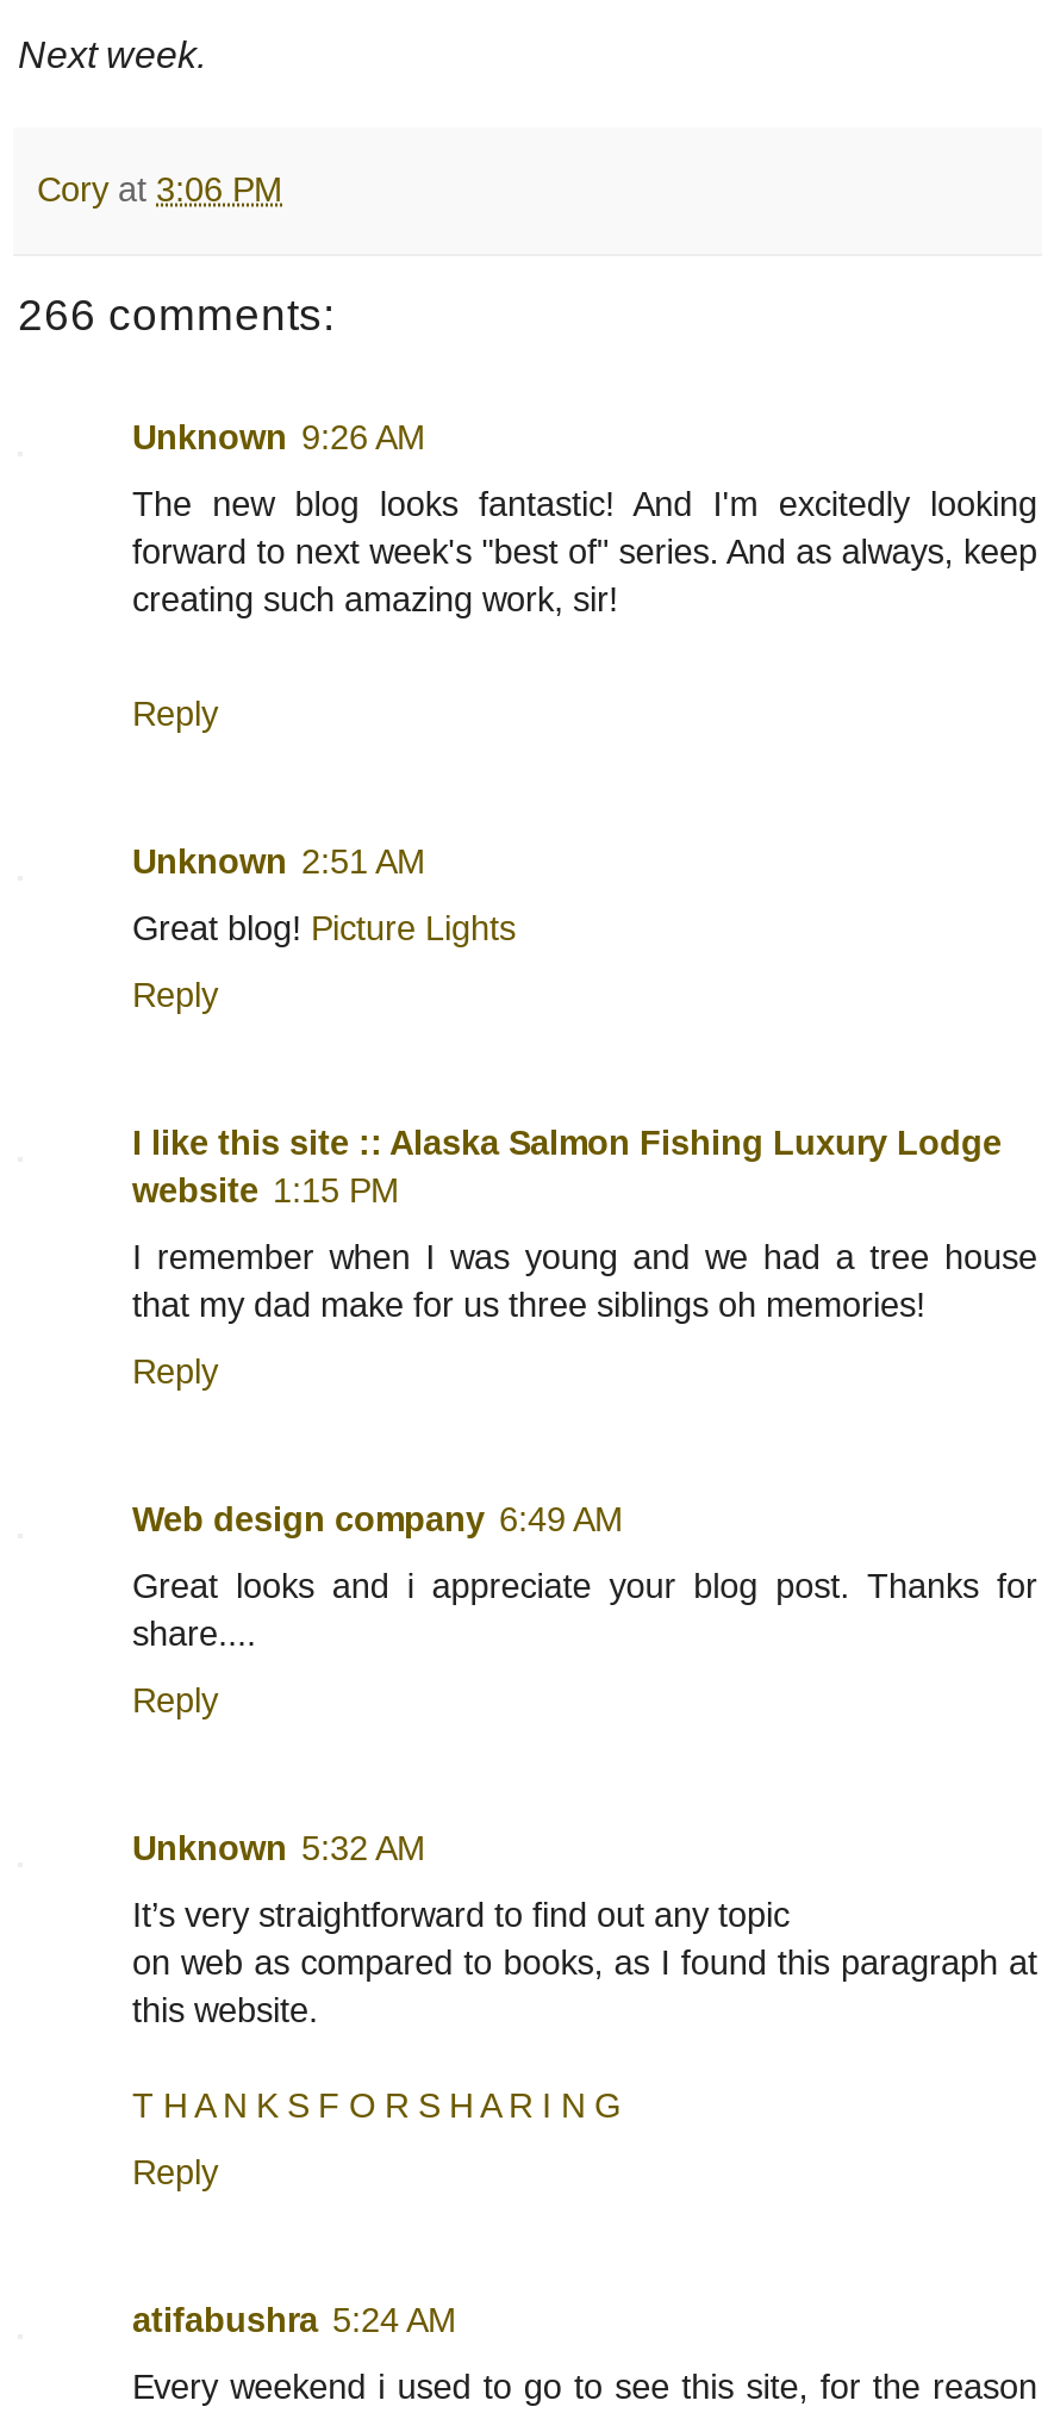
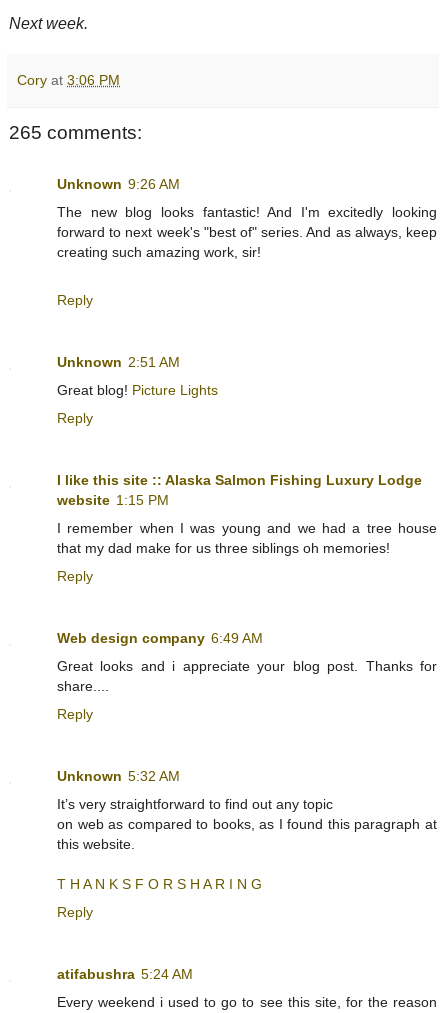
[18,289,335,339] 266 comments: -> [9,122,142,143] 265 comments:

